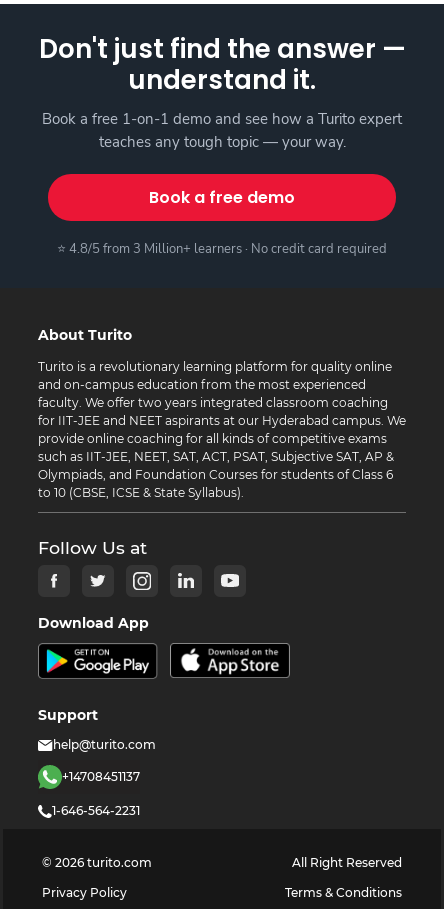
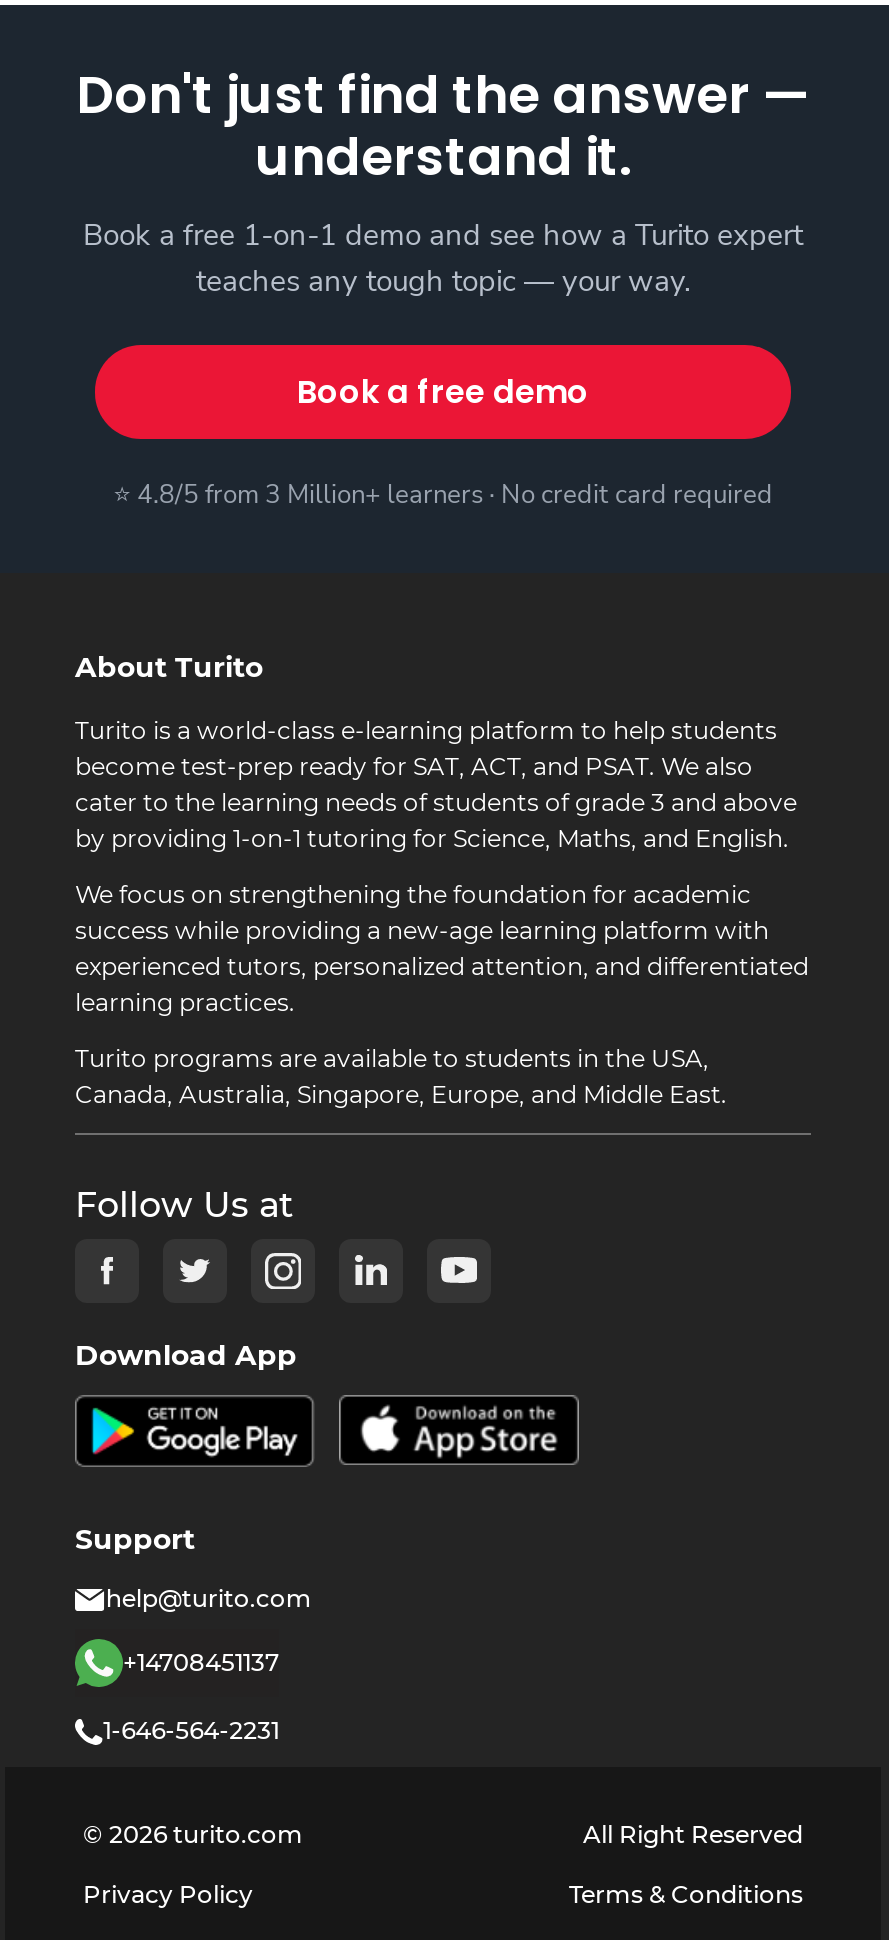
[38,359,406,500] Turito is a revolutionary learning platform for quality online | and on-campus education from the most experienced | faculty. We offer two years integrated classroom coaching | for IIT-JEE and NEET aspirants at our Hyderabad campus. We | provide online coaching for all kinds of competitive exams | such as IIT-JEE, NEET, SAT, ACT, PSAT, Subjective SAT, AP & | Olympiads, and Foundation Courses for students of Class 6 | to 10 (CBSE, ICSE & State Syllabus). -> [75,714,809,1108] Turito is a world-class e-learning platform to help students | become test-prep ready for SAT, ACT, and PSAT. We also | cater to the learning needs of students of grade 3 and above | by providing 1-on-1 tutoring for Science, Maths, and English. | We focus on strengthening the foundation for academic | success while providing a new-age learning platform with | experienced tutors, personalized attention, and differentiated | learning practices. | Turito programs are available to students in the USA, | Canada, Australia, Singapore, Europe, and Middle East.

